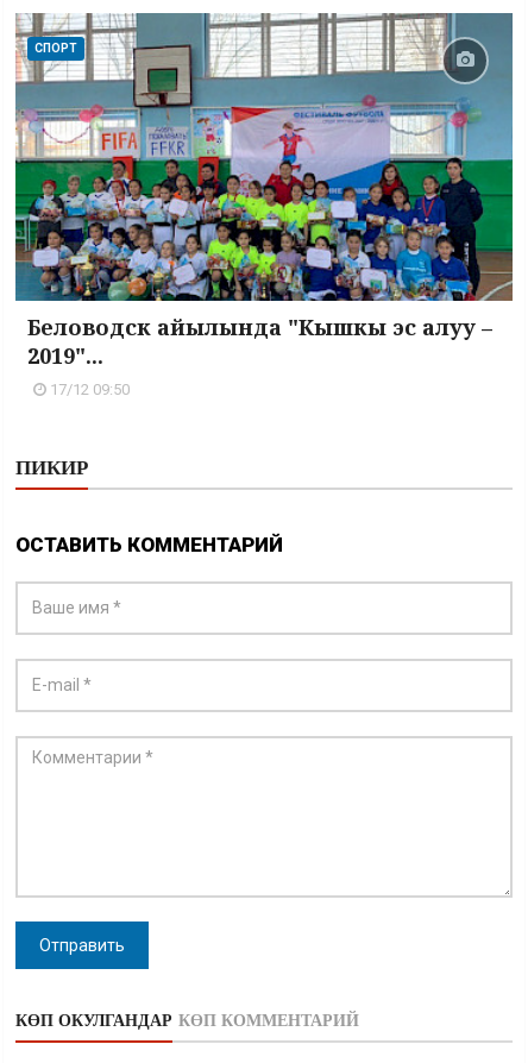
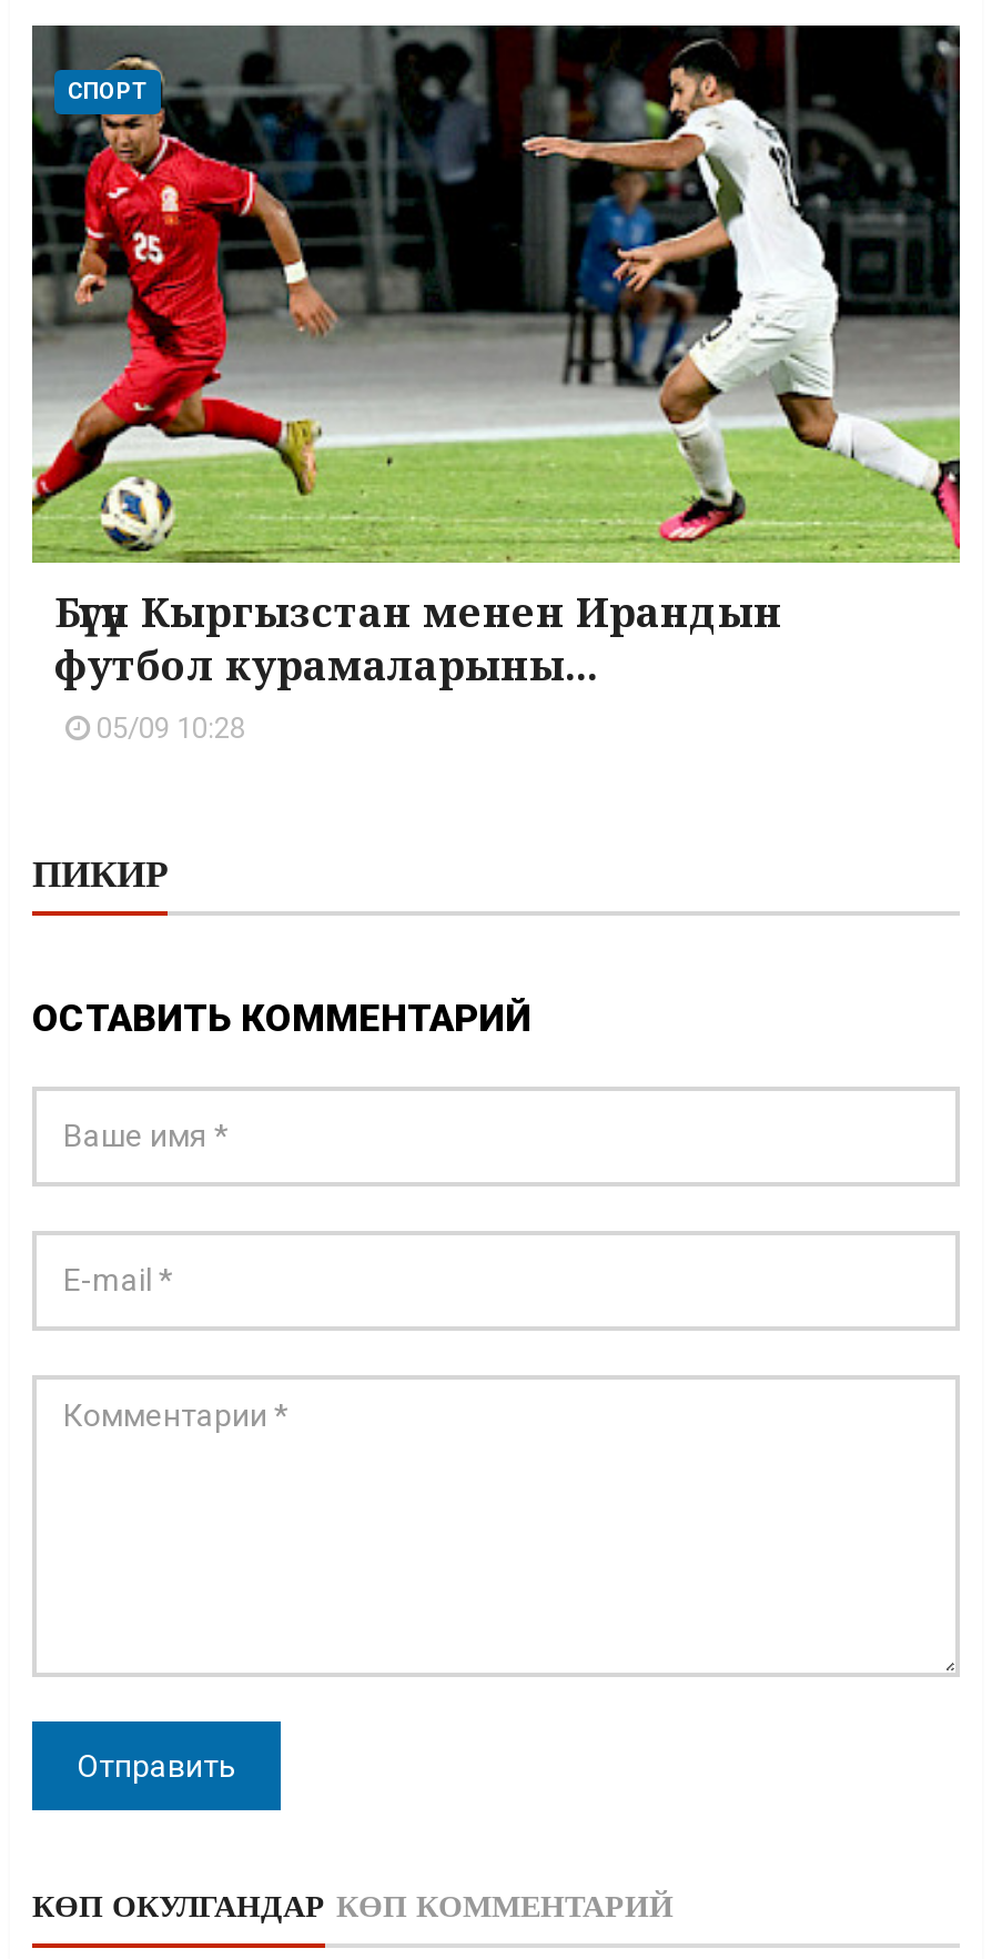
[14,12,514,398] [image] | Беловодск айылында "Кышкы эс алуу – | 2019"... | 17/12 09:50 -> [30,23,962,745] [image] | Бүгүн Кыргызстан менен Ирандын | футбол курамаларыны... | 05/09 10:28

